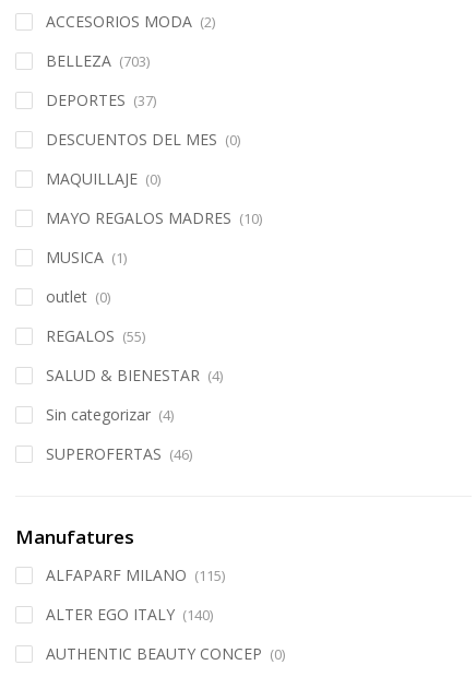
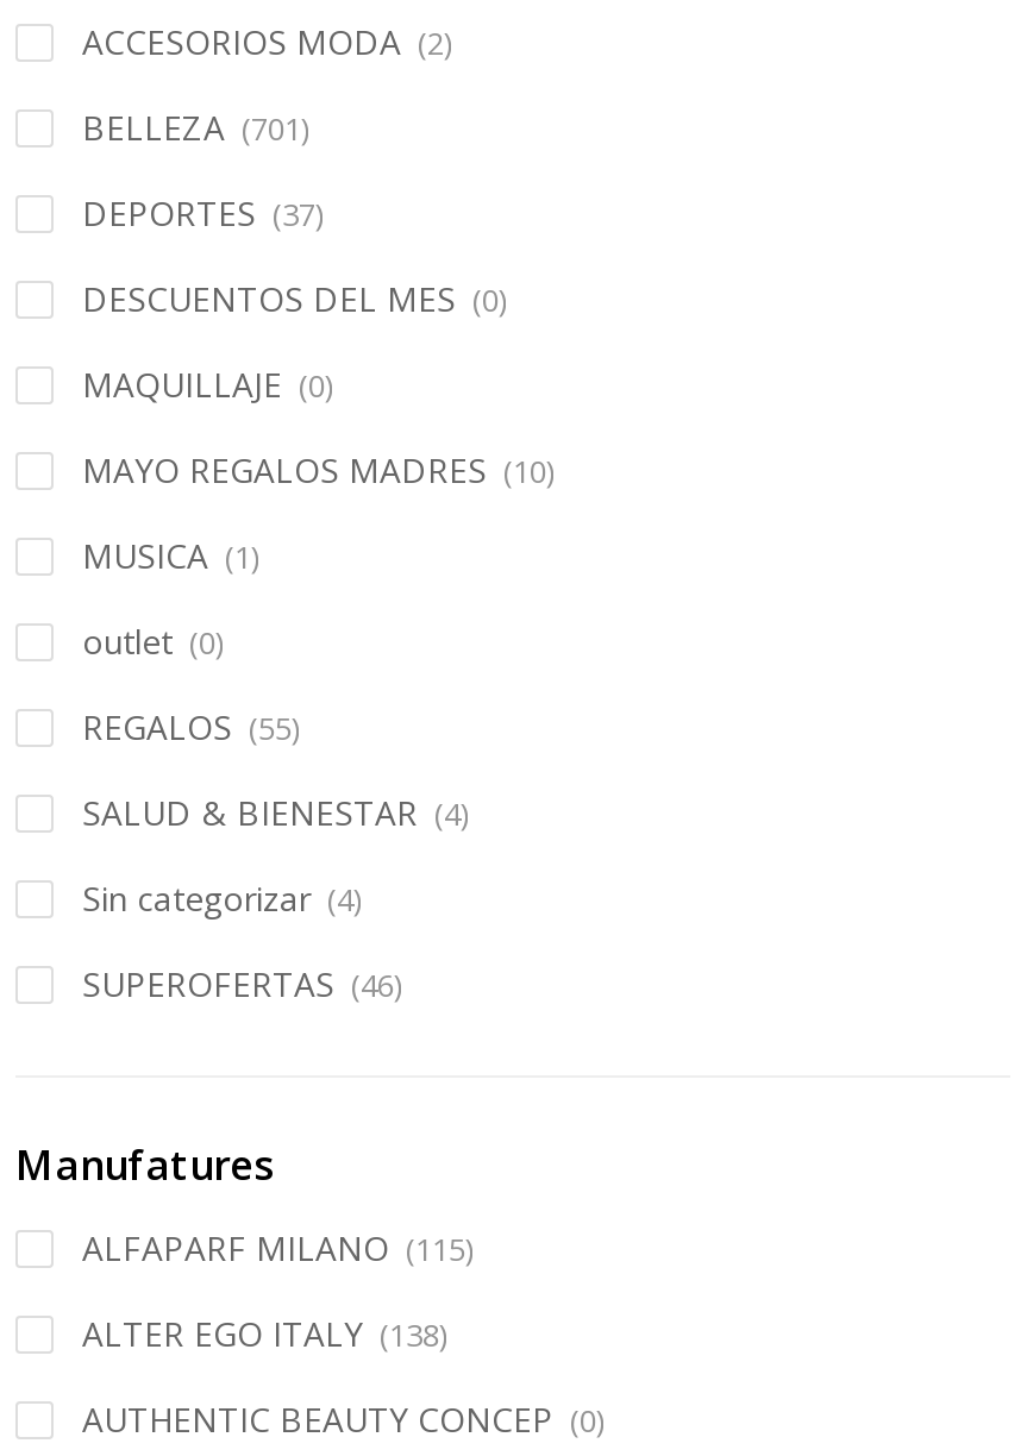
[46,50,150,71] BELLEZA (703) -> [82,105,308,150] BELLEZA (701)
[46,604,213,625] ALTER EGO ITALY (140) -> [82,1311,446,1356] ALTER EGO ITALY (138)

